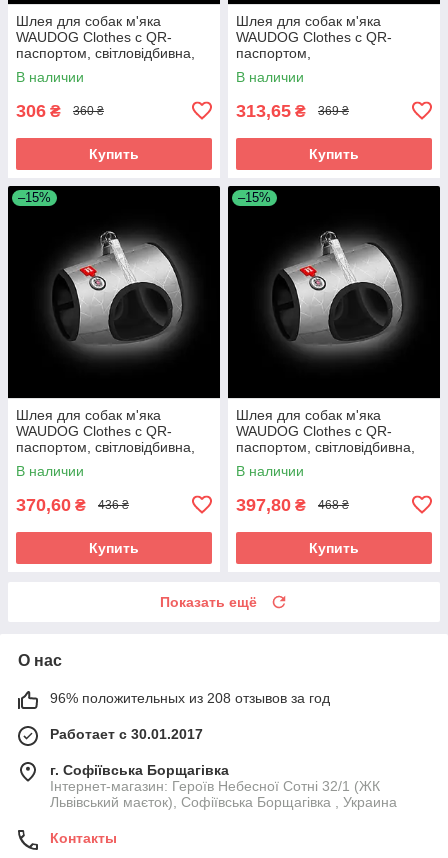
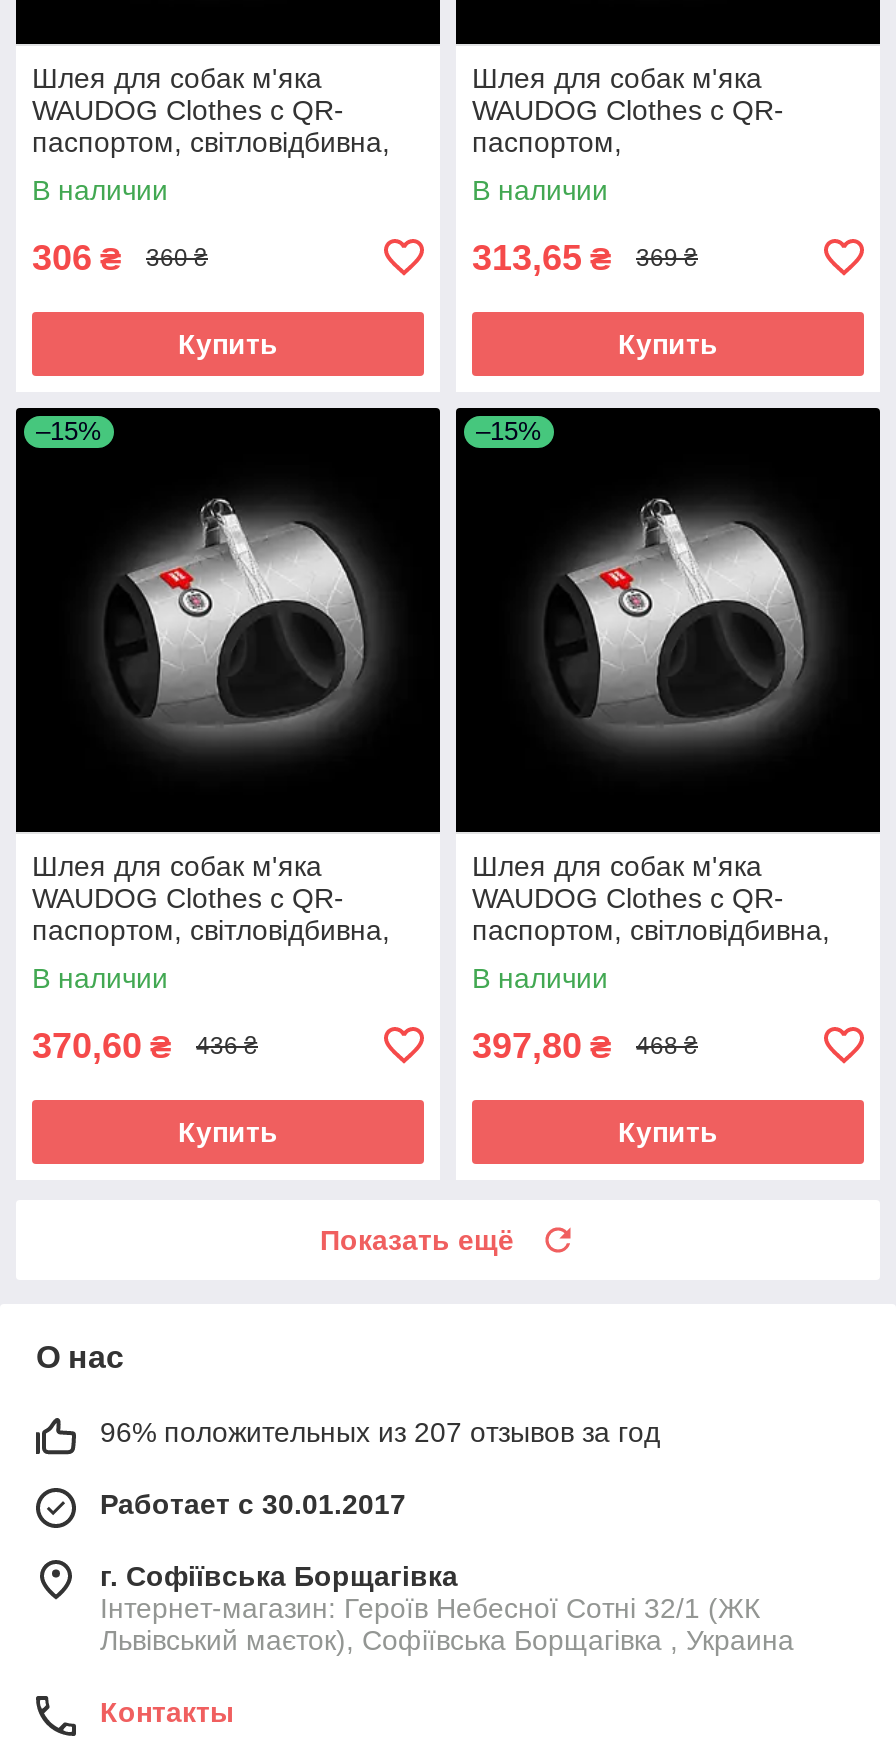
[50,690,330,706] 96% положительных из 208 отзывов за год -> [100,1416,660,1448] 96% положительных из 207 отзывов за год

